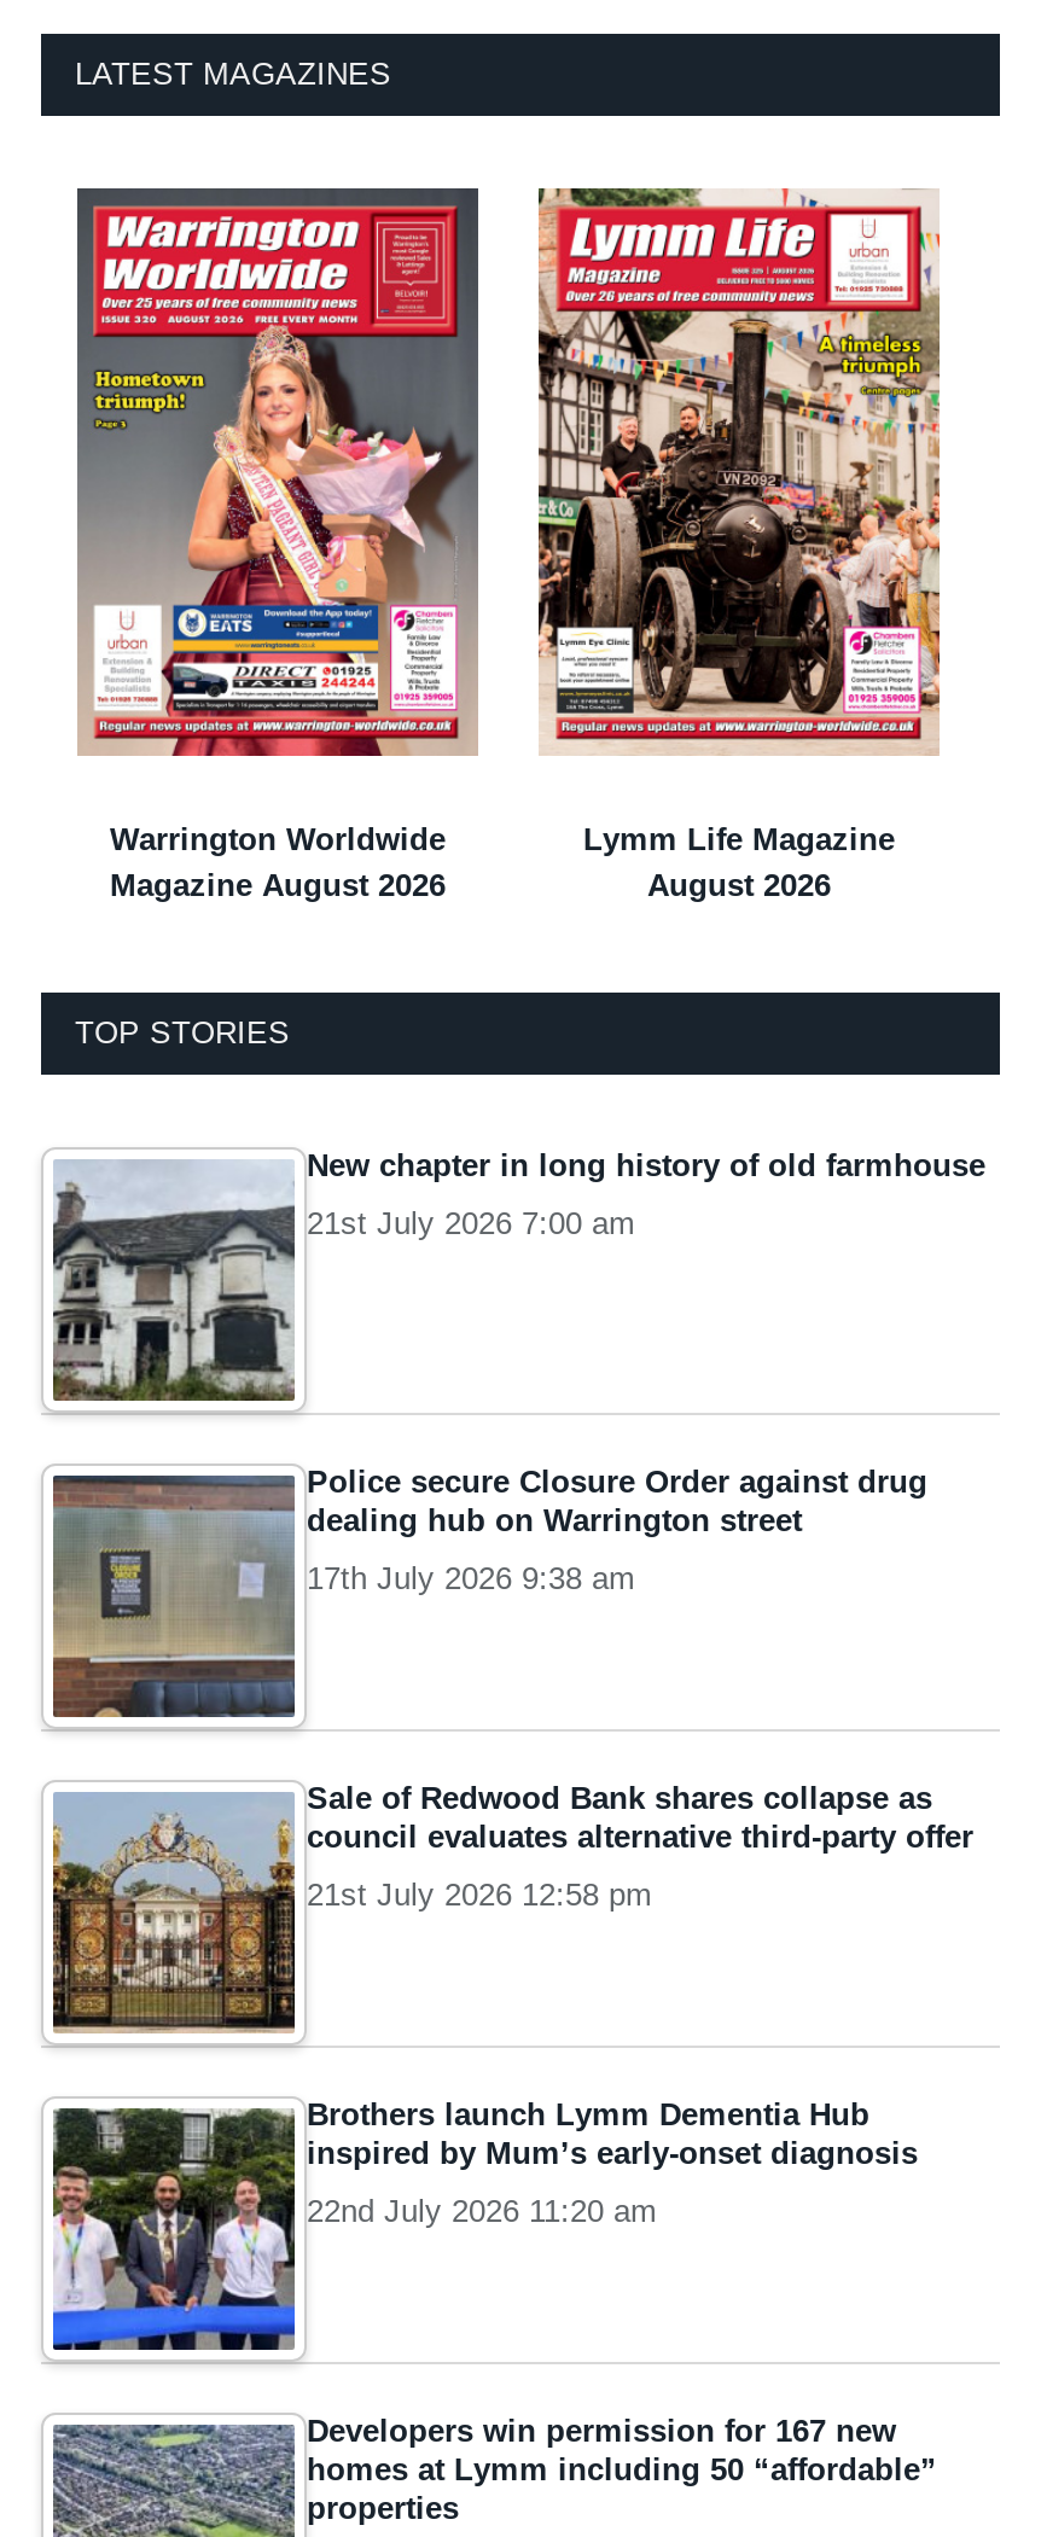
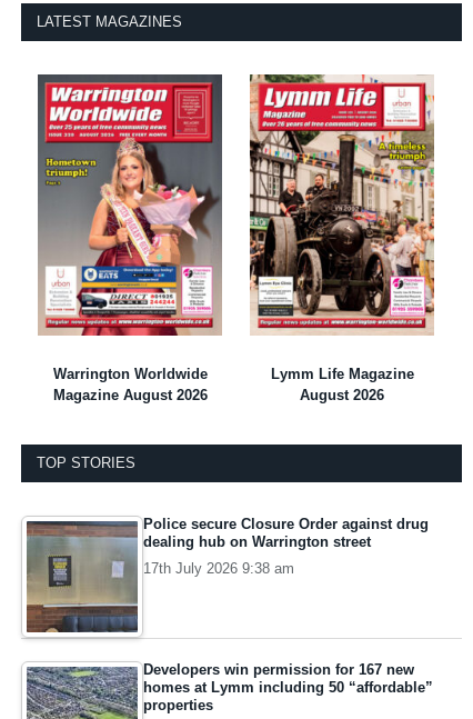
[53,1146,985,1401] [image] | New chapter in long history of old farmhouse | 21st July 2026 7:00 am -> none
[51,1779,973,2048] [image] | Sale of Redwood Bank shares collapse as | council evaluates alternative third-party offer | 21st July 2026 12:58 pm -> none
[51,2095,918,2350] [image] | Brothers launch Lymm Dementia Hub | inspired by Mum’s early-onset diagnosis | 22nd July 2026 11:20 am -> none

